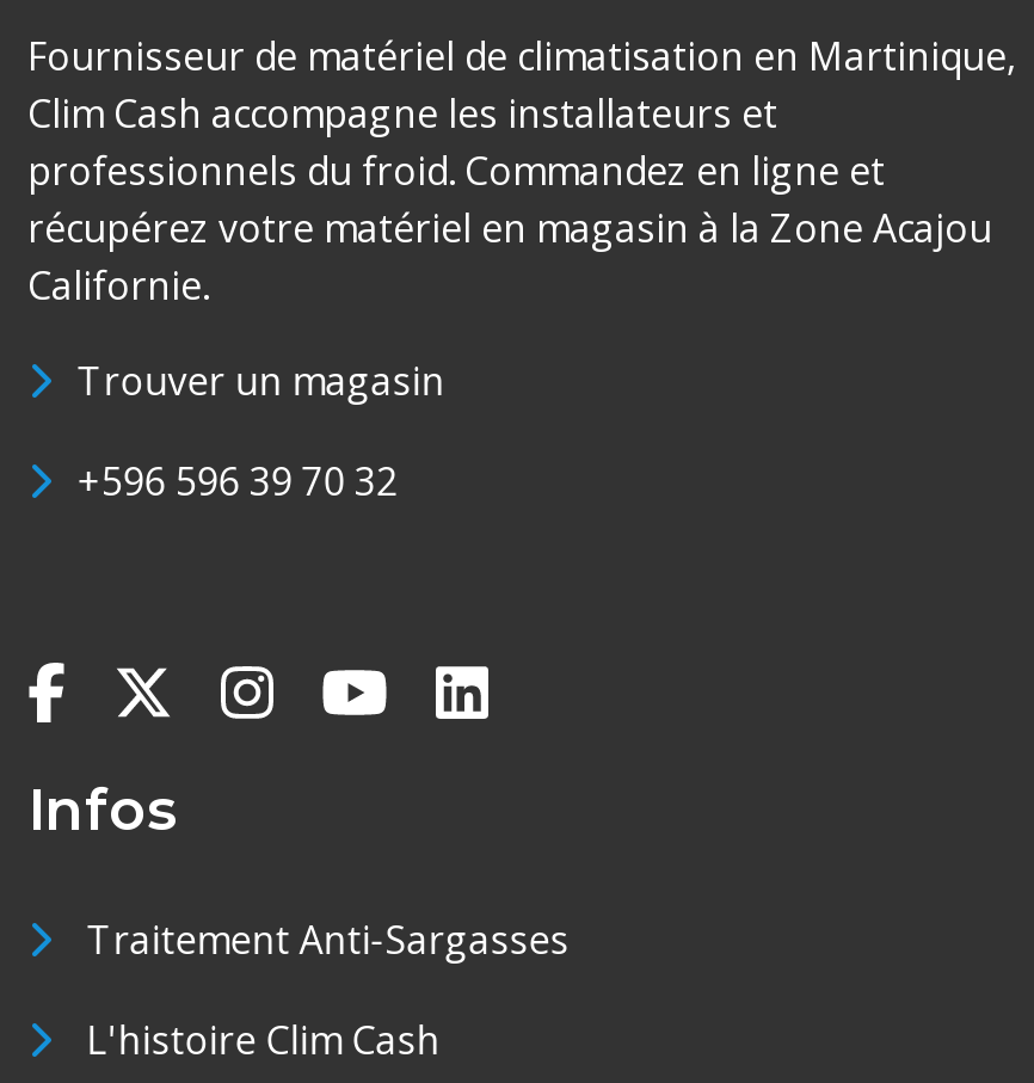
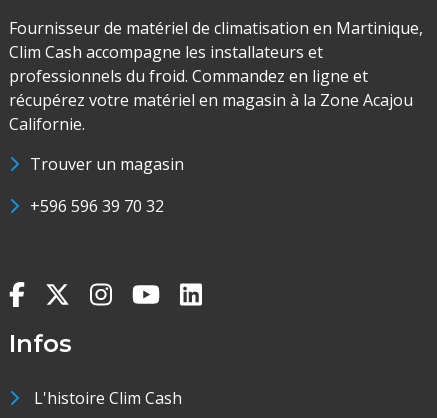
[87,913,569,966] Traitement Anti-Sargasses -> none

